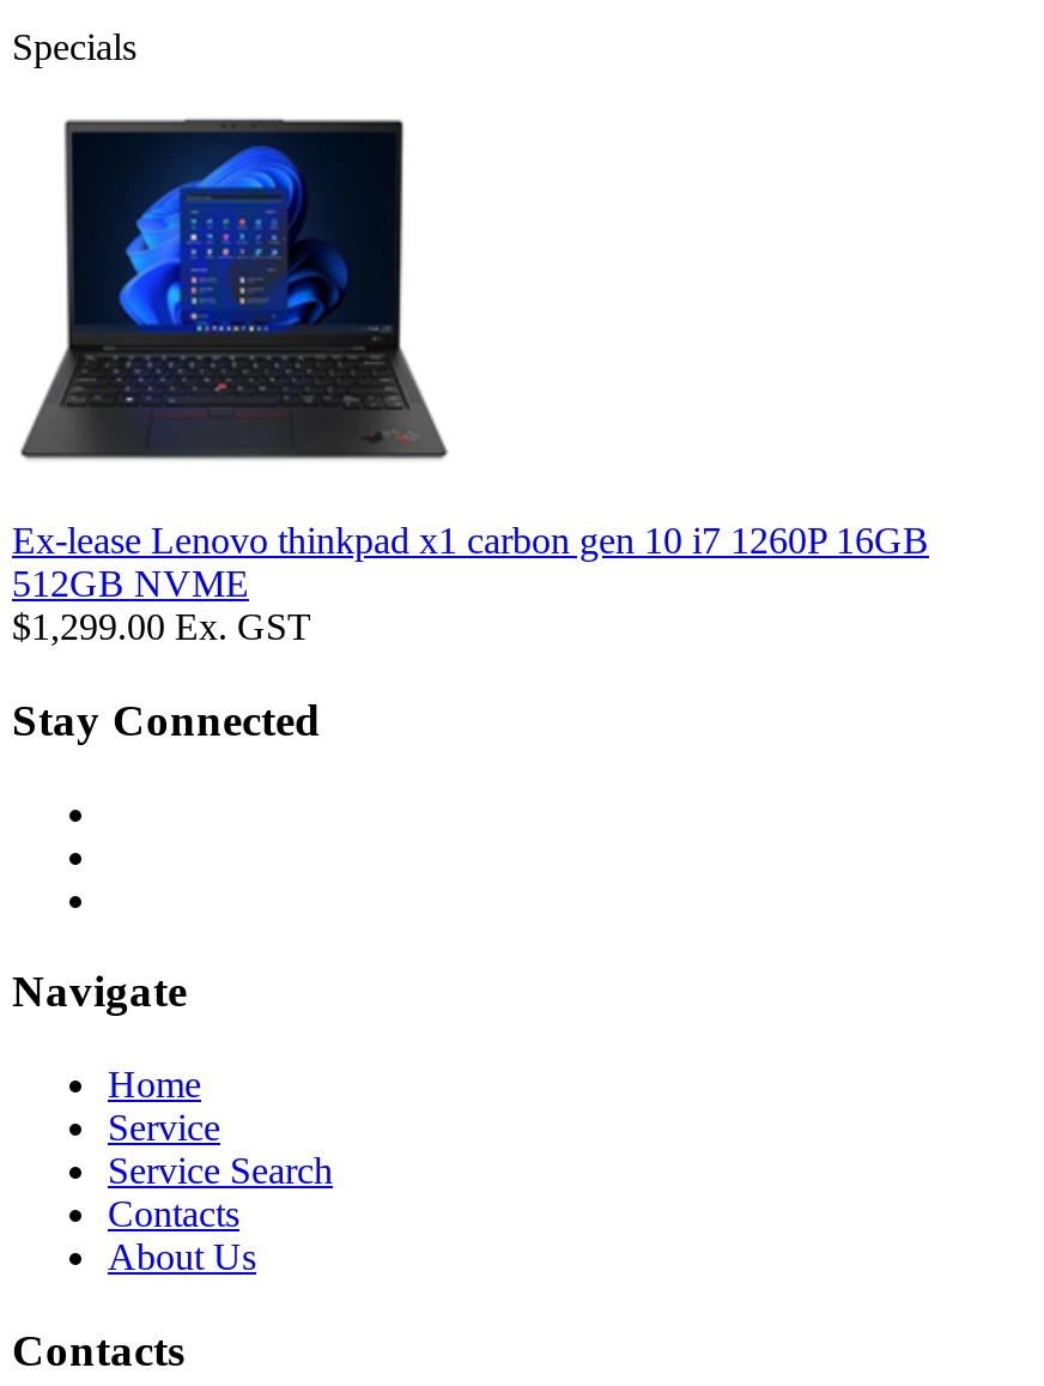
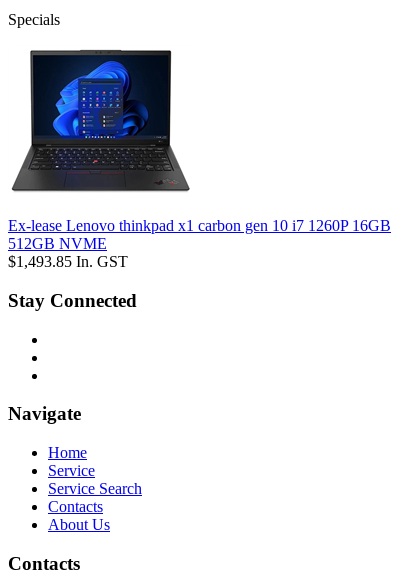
[12,607,311,647] $1,299.00 Ex. GST -> [8,253,128,270] $1,493.85 In. GST

